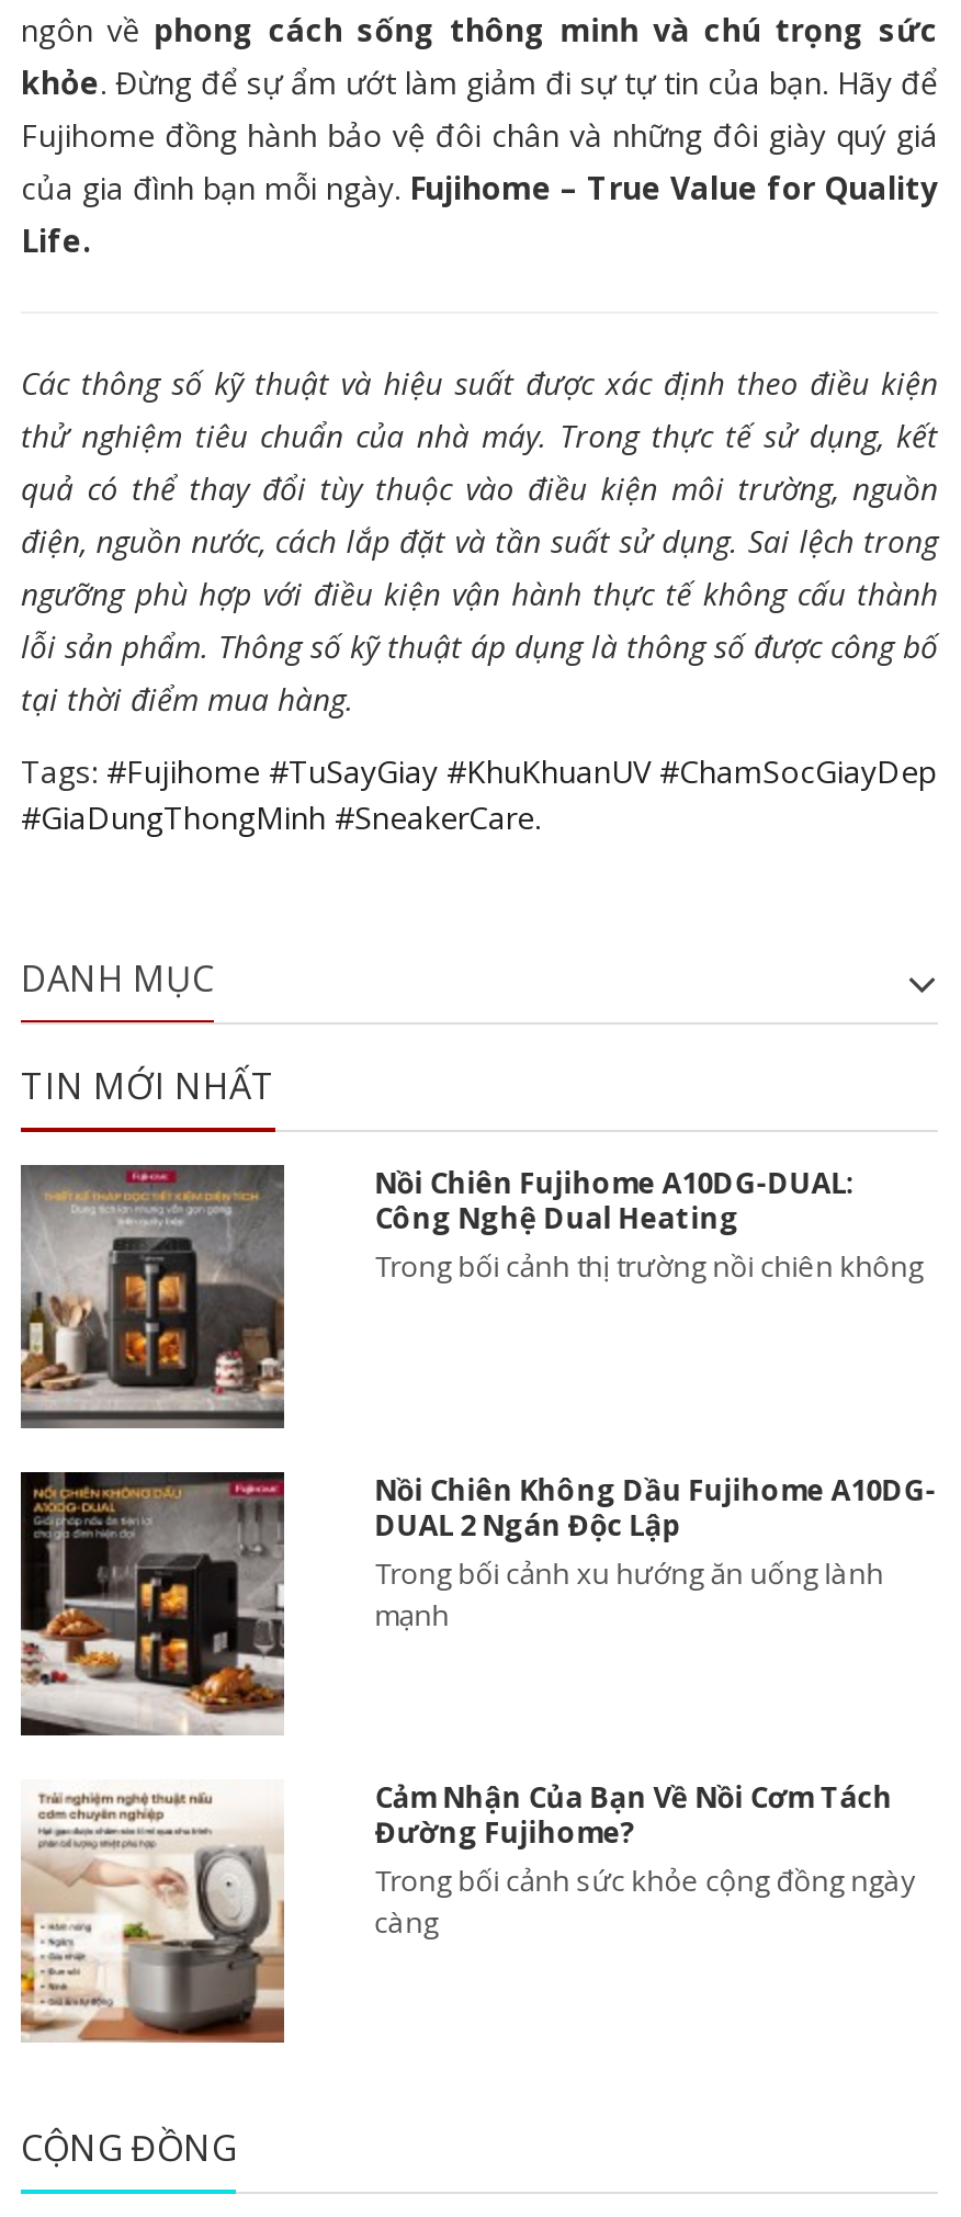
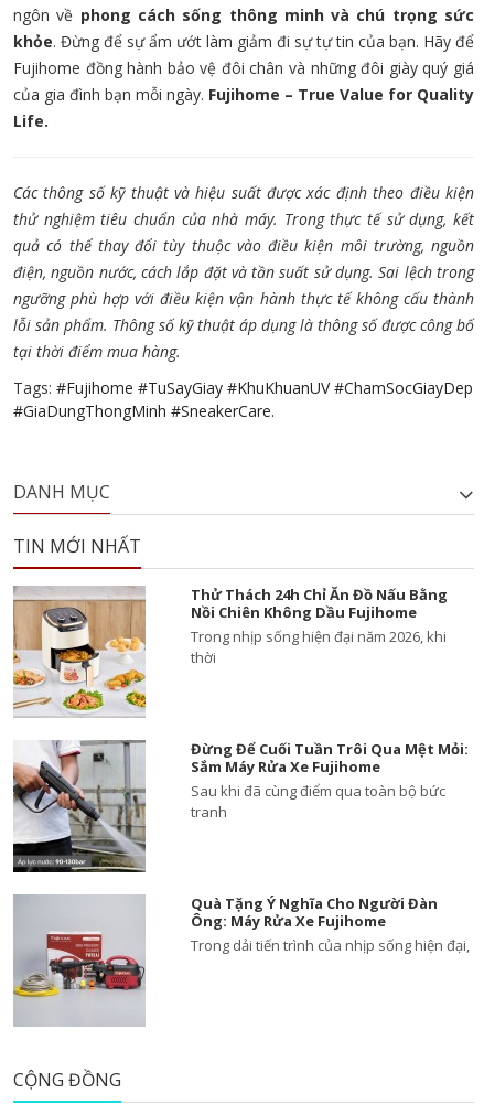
[19,1165,286,1428] [image] -> [12,587,147,717] [image]
[375,1163,923,1286] Nồi Chiên Fujihome A10DG-DUAL: | Công Nghệ Dual Heating | Trong bối cảnh thị trường nồi chiên không -> [191,585,448,667] Thử Thách 24h Chỉ Ăn Đồ Nấu Bằng | Nồi Chiên Không Dầu Fujihome | Trong nhịp sống hiện đại năm 2026, khi | thời
[19,1470,286,1738] [image] -> [12,739,147,873] [image]
[375,1470,936,1635] Nồi Chiên Không Dầu Fujihome A10DG- | DUAL 2 Ngán Độc Lập | Trong bối cảnh xu hướng ăn uống lành | mạnh -> [191,739,469,822] Đừng Để Cuối Tuần Trôi Qua Mệt Mỏi: | Sắm Máy Rửa Xe Fujihome | Sau khi đã cùng điểm qua toàn bộ bức | tranh
[19,1781,286,2043] [image] -> [13,894,146,1027] [image]
[375,1777,917,1942] Cảm Nhận Của Bạn Về Nồi Cơm Tách | Đường Fujihome? | Trong bối cảnh sức khỏe cộng đồng ngày | càng -> [191,893,470,955] Quà Tặng Ý Nghĩa Cho Người Đàn | Ông: Máy Rửa Xe Fujihome | Trong dải tiến trình của nhịp sống hiện đại,

